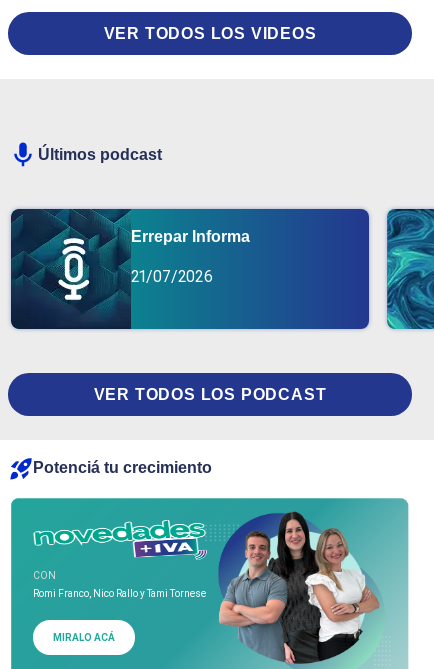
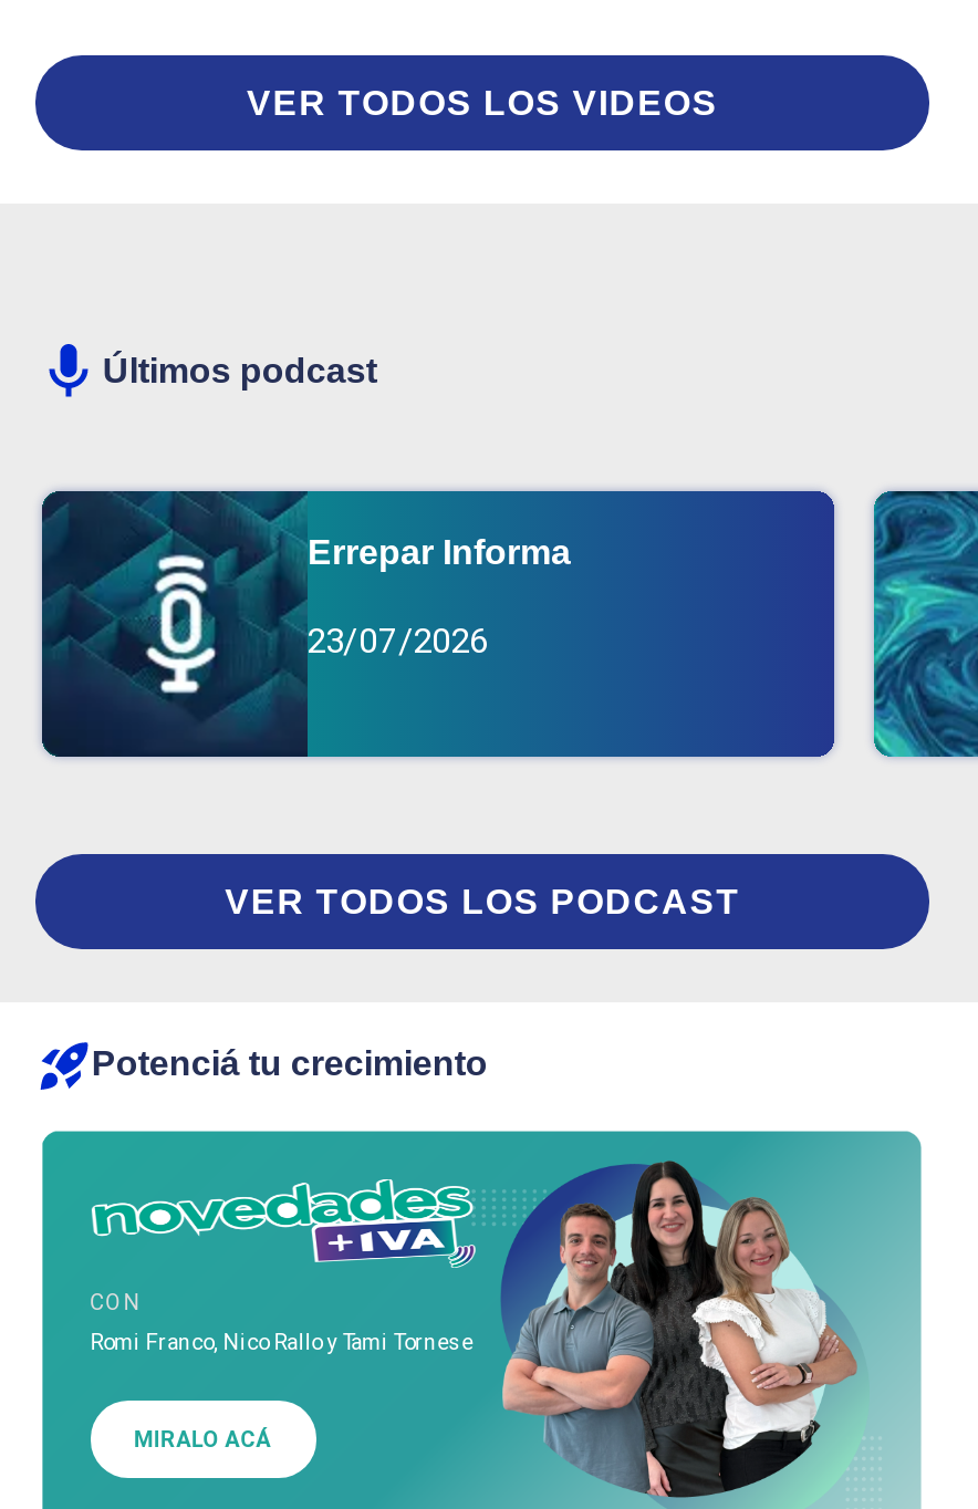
[131,267,213,286] 21/07/2026 -> [308,619,491,661] 23/07/2026

